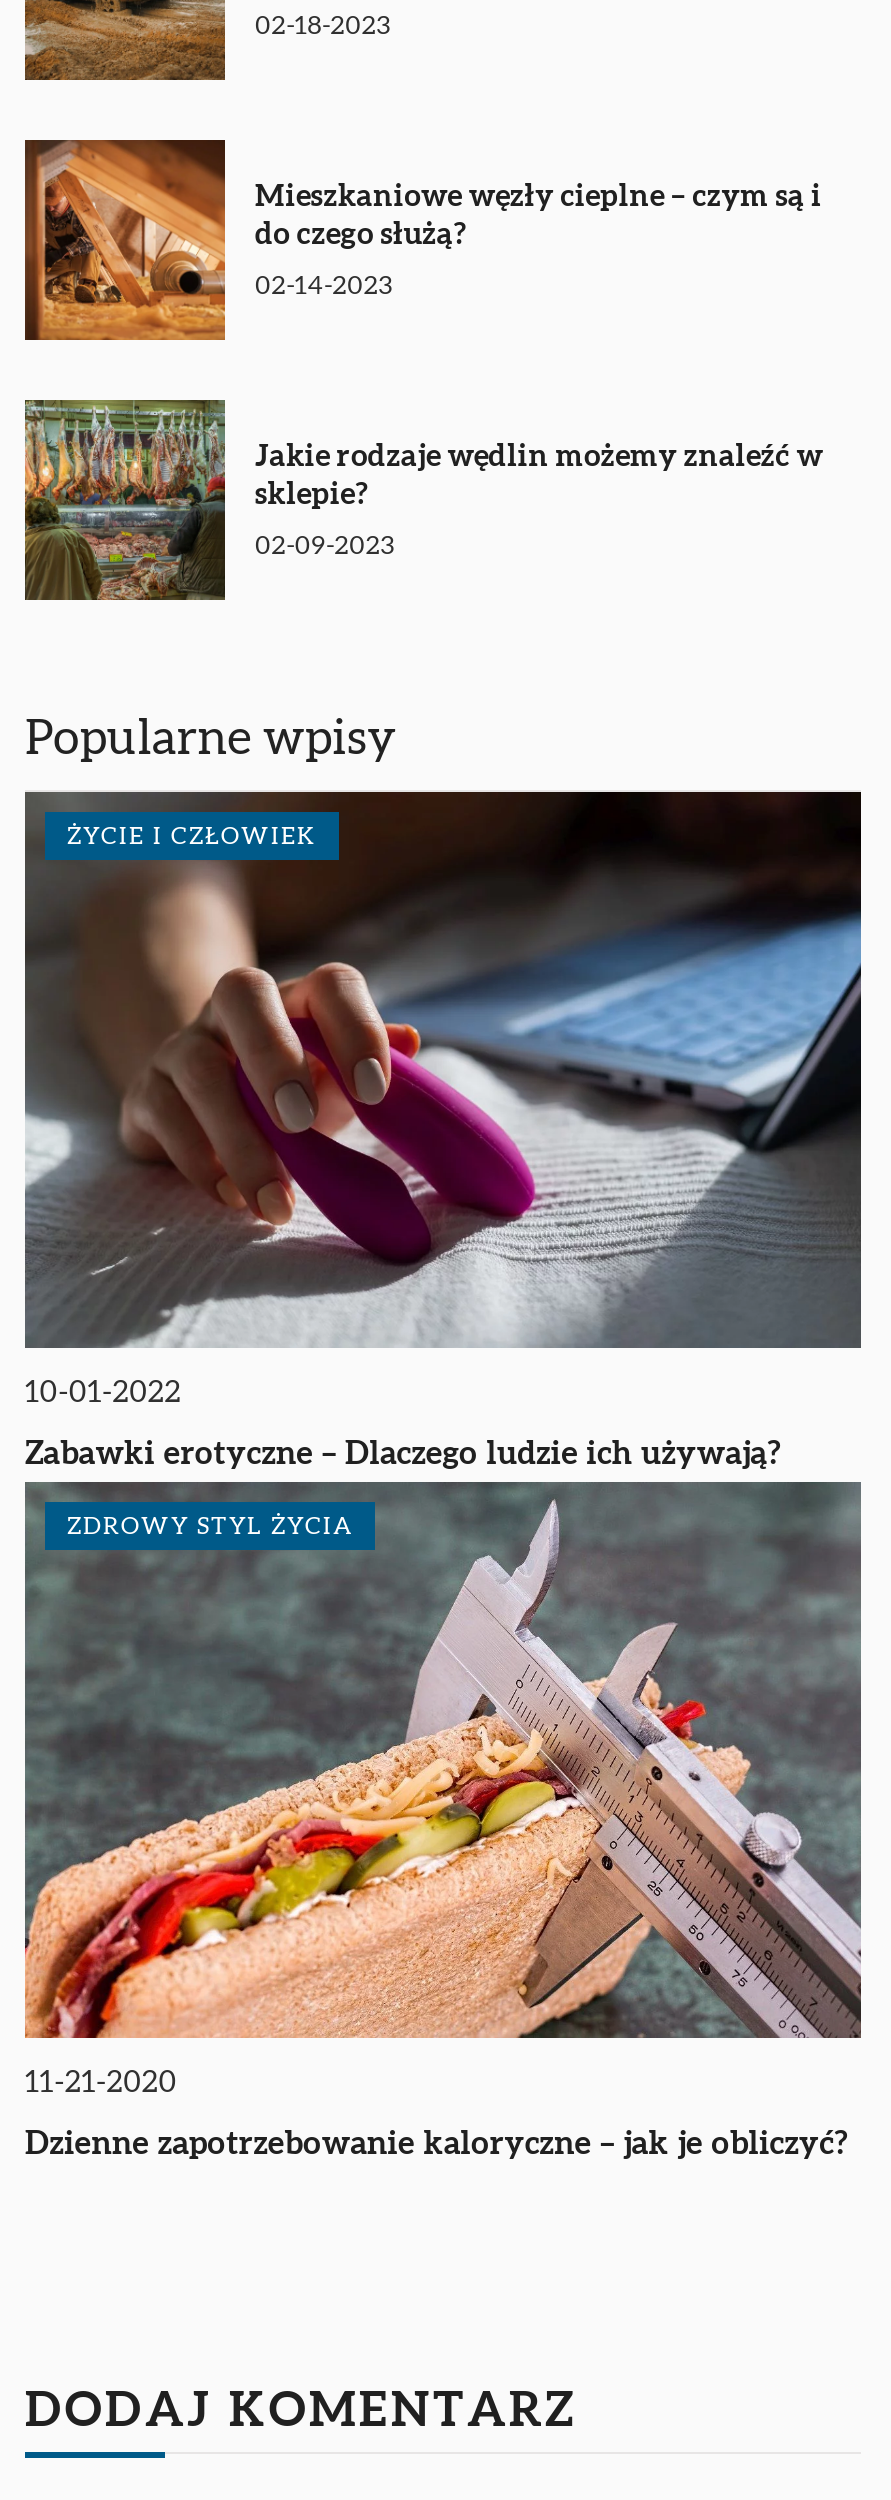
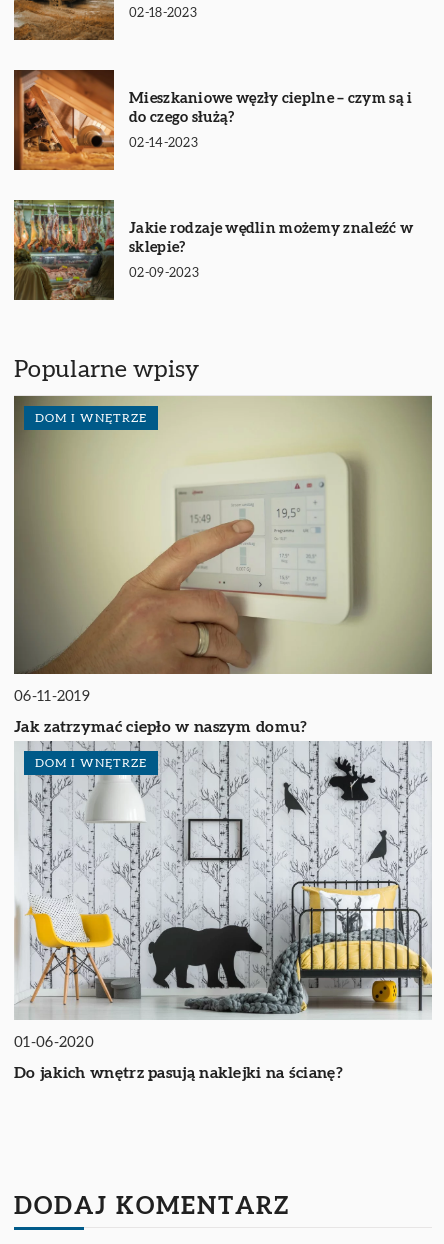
[25,790,863,1348] [image] | ŻYCIE I CZŁOWIEK -> [13,395,433,675] [image] | DOM I WNĘTRZE
[25,1378,181,1408] 10-01-2022 -> [14,689,90,704] 06-11-2019
[25,1438,782,1470] Zabawki erotyczne – Dlaczego ludzie ich używają? -> [14,719,307,735] Jak zatrzymać ciepło w naszym domu?
[23,1480,863,2038] [image] | ZDROWY STYL ŻYCIA -> [14,742,432,1020] [image] | DOM I WNĘTRZE
[25,2069,177,2099] 11-21-2020 -> [14,1035,94,1050] 01-06-2020
[25,2129,849,2161] Dzienne zapotrzebowanie kaloryczne – jak je obliczyć? -> [14,1065,343,1081] Do jakich wnętrz pasują naklejki na ścianę?

